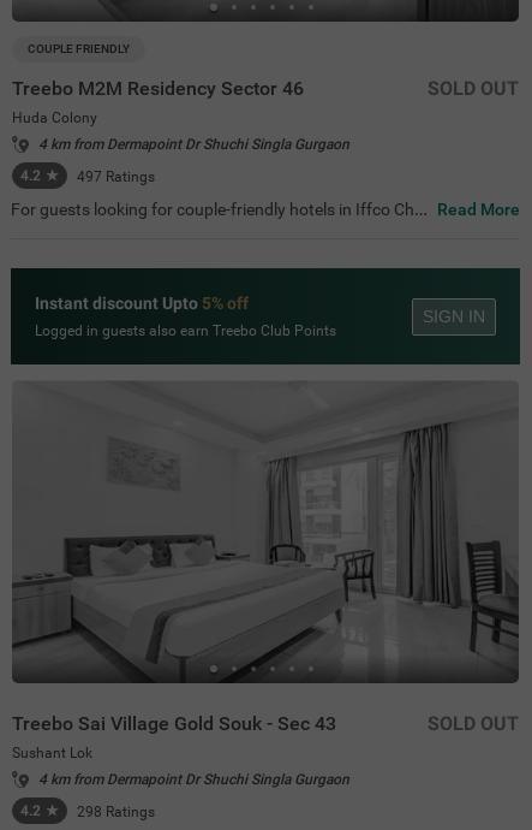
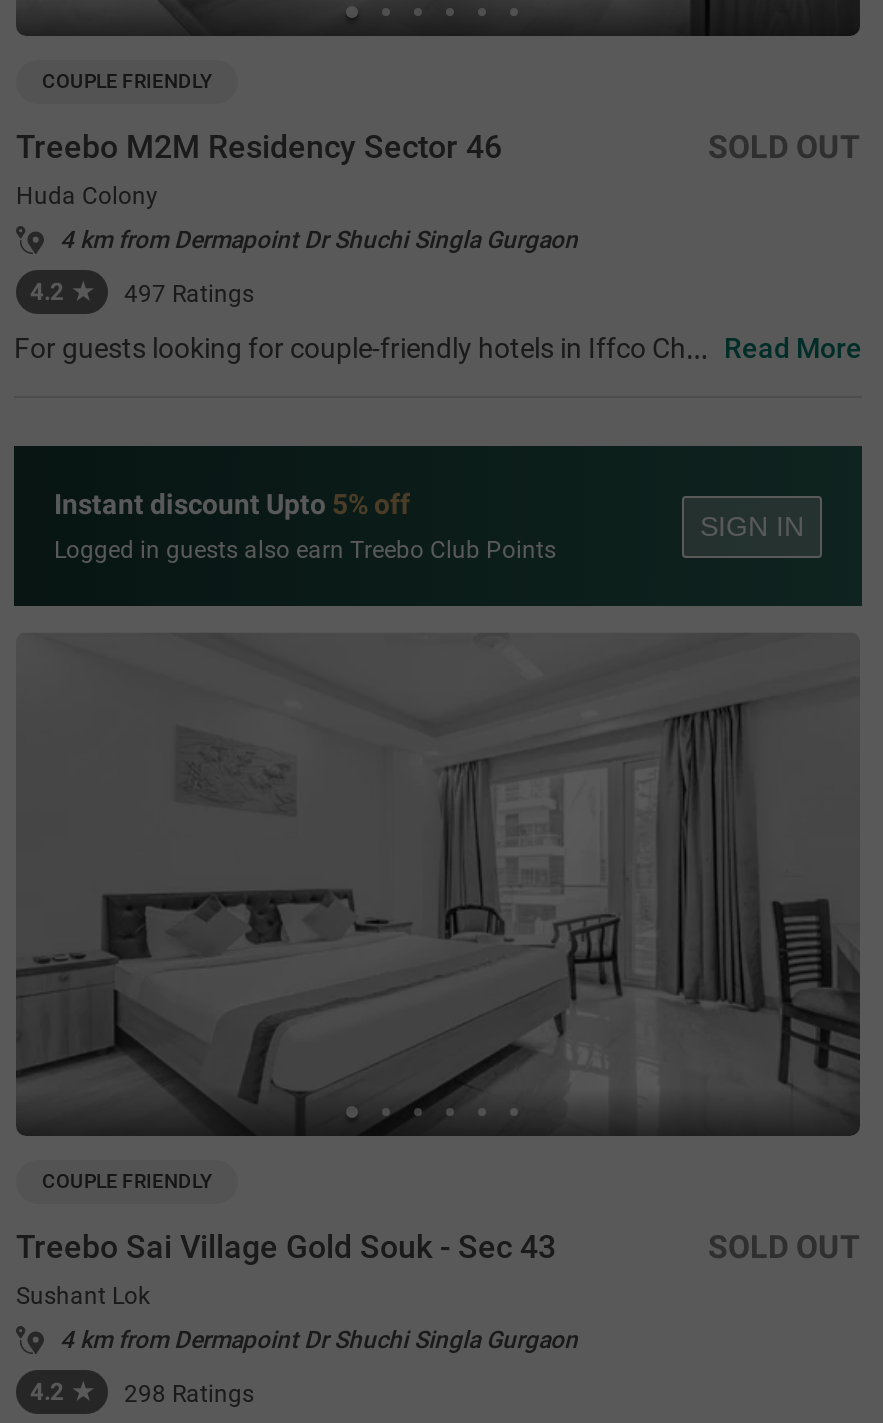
none -> [42,1171,212,1193] COUPLE FRIENDLY

